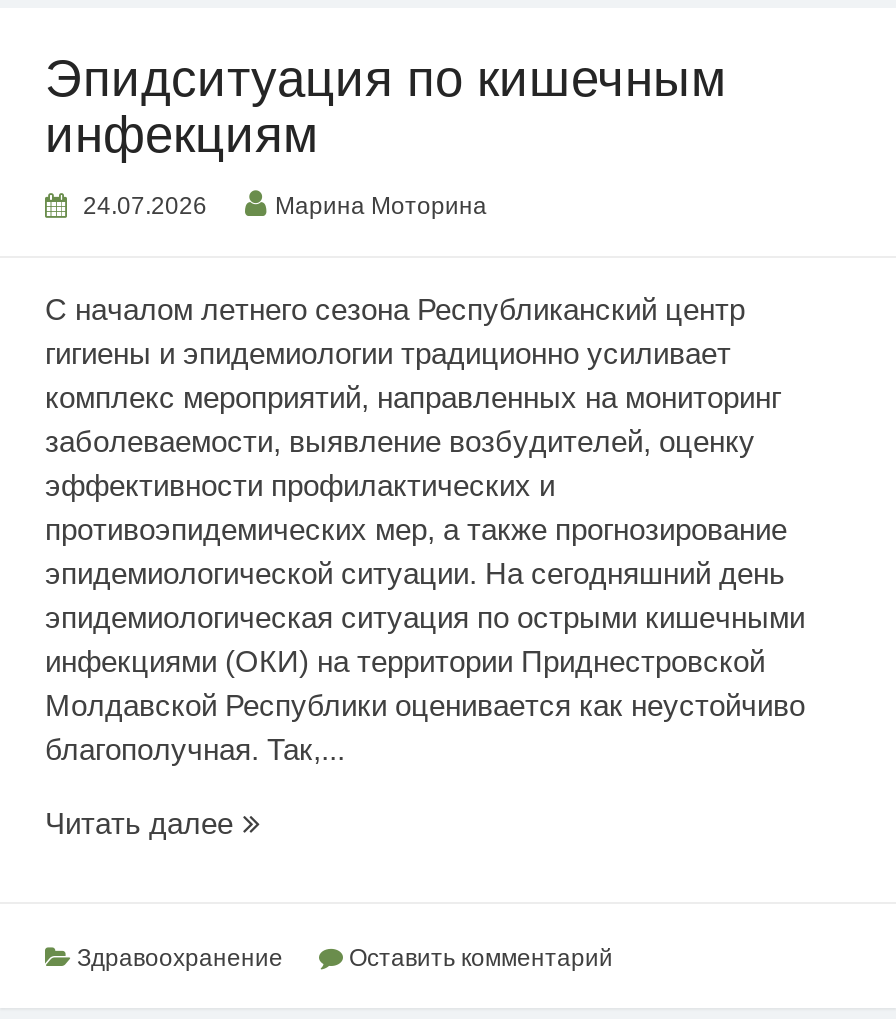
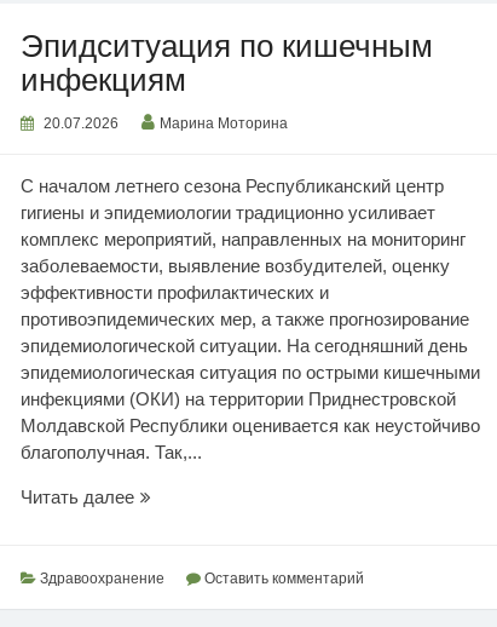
[83,193,207,221] 24.07.2026 -> [43,115,118,132] 20.07.2026

